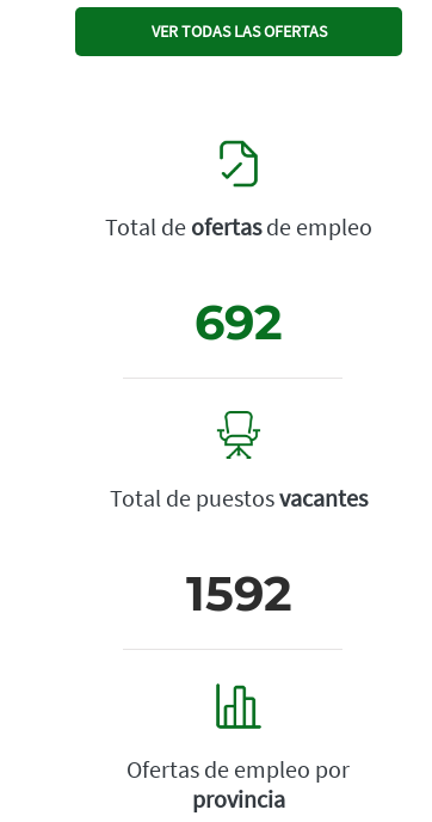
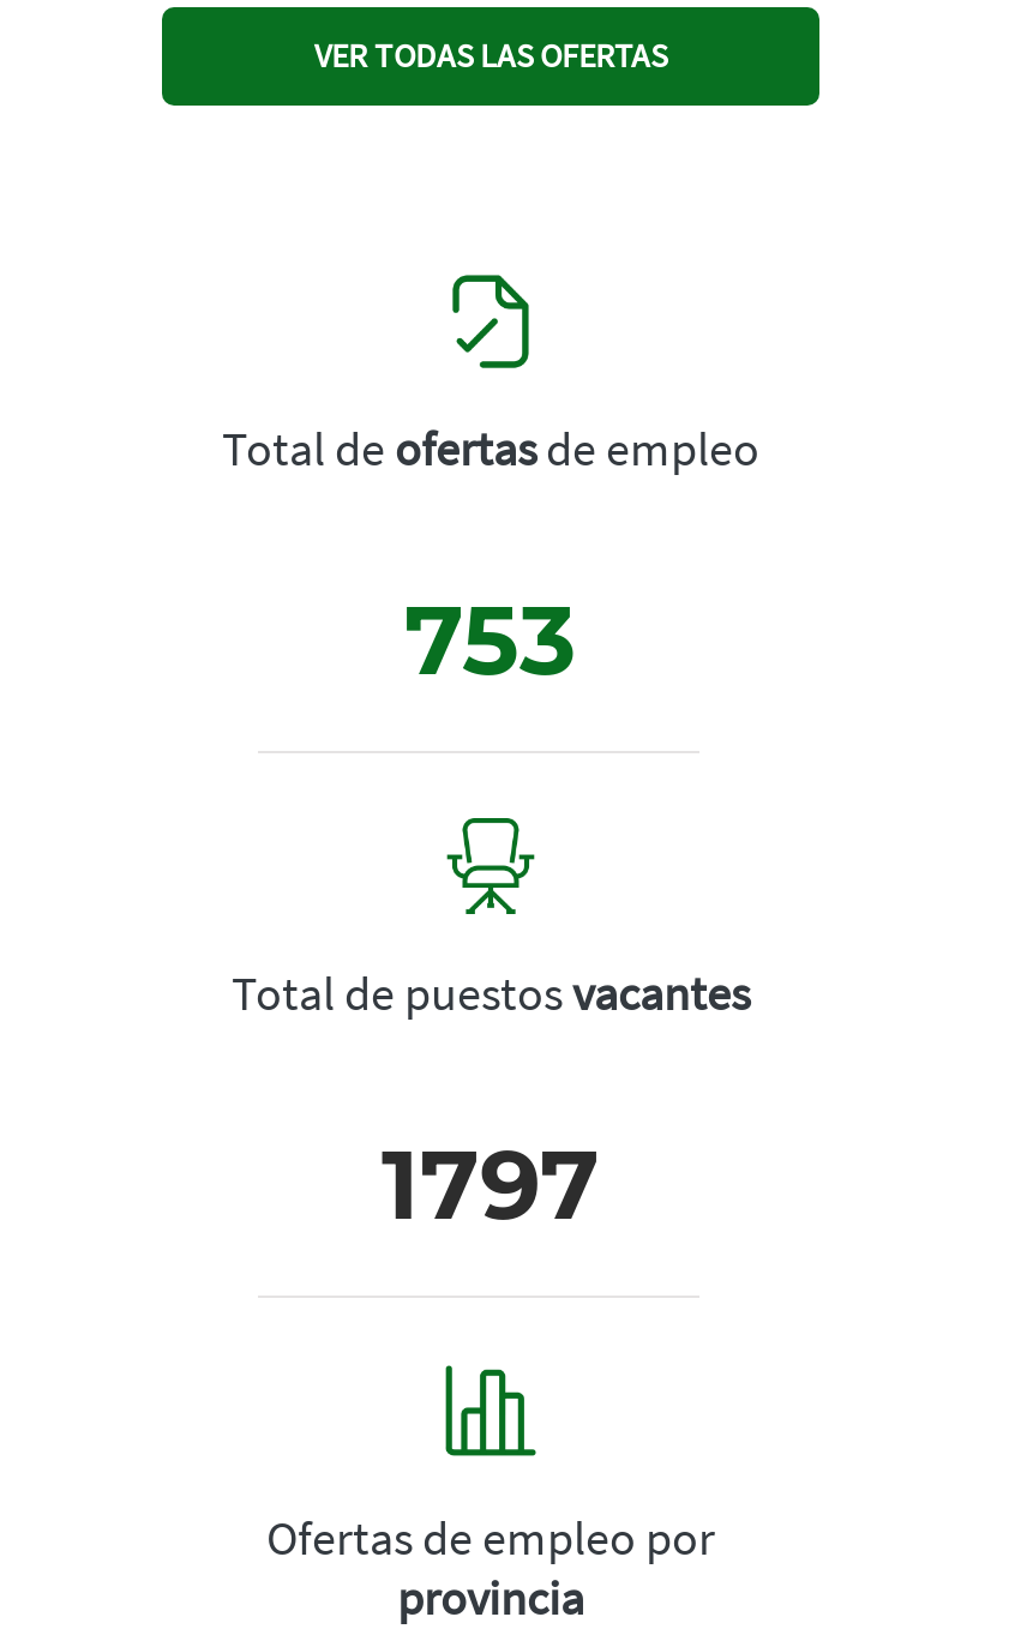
[195,293,283,352] 692 -> [404,581,577,699] 753
[186,564,292,623] 1592 -> [382,1126,600,1243] 1797

